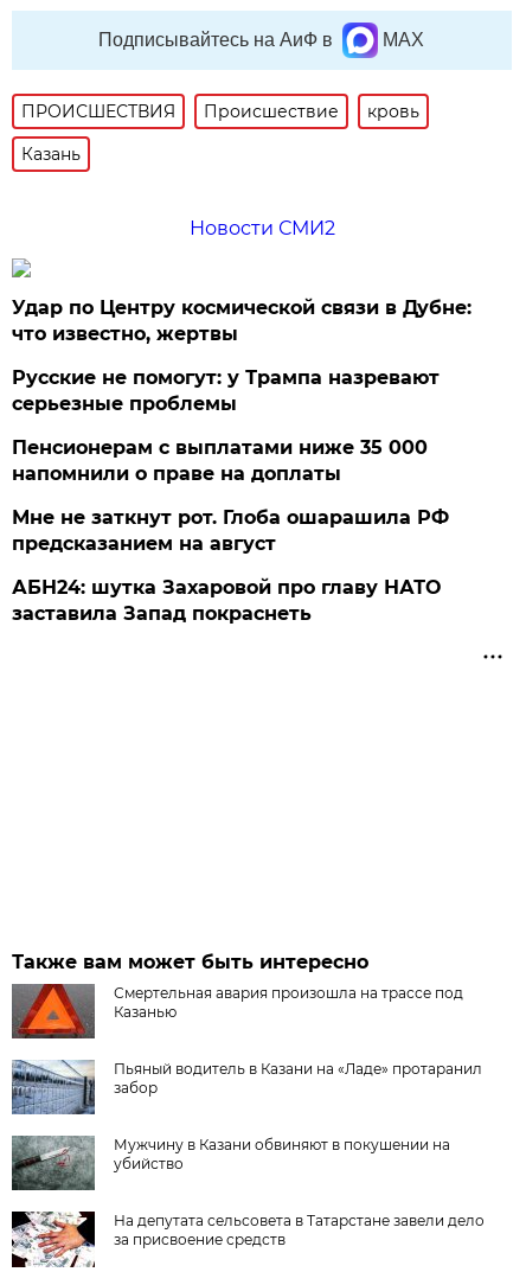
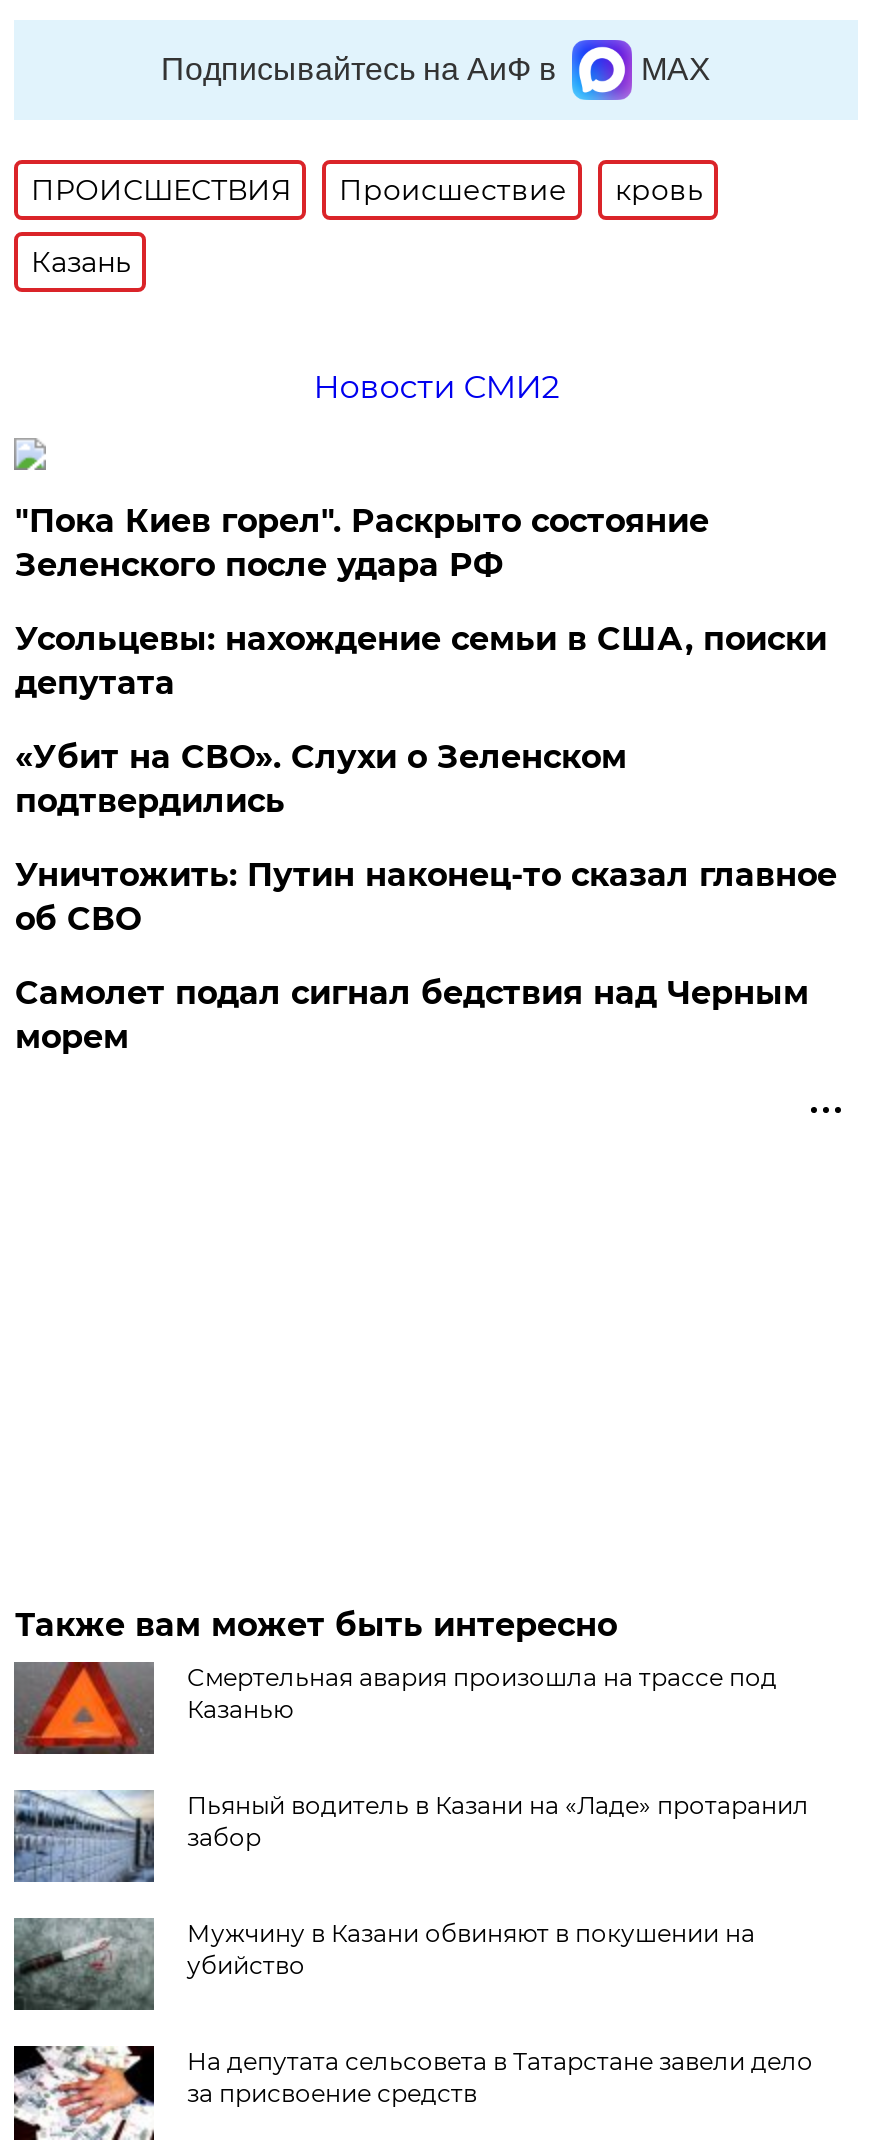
[12,296,472,345] Удар по Центру космической связи в Дубне: | что известно, жертвы -> [15,502,709,584] "Пока Киев горел". Раскрыто состояние | Зеленского после удара РФ
[12,366,440,415] Русские не помогут: у Трампа назревают | серьезные проблемы -> [15,620,827,702] Усольцевы: нахождение семьи в США, поиски | депутата
[12,436,428,485] Пенсионерам с выплатами ниже 35 000 | напомнили о праве на доплаты -> [15,738,627,820] «Убит на СВО». Слухи о Зеленском | подтвердились
[12,506,449,555] Мне не заткнут рот. Глоба ошарашила РФ | предсказанием на август -> [15,856,837,938] Уничтожить: Путин наконец-то сказал главное | об СВО
[12,576,441,625] АБН24: шутка Захаровой про главу НАТО | заставила Запад покраснеть -> [15,974,809,1056] Самолет подал сигнал бедствия над Черным | морем

